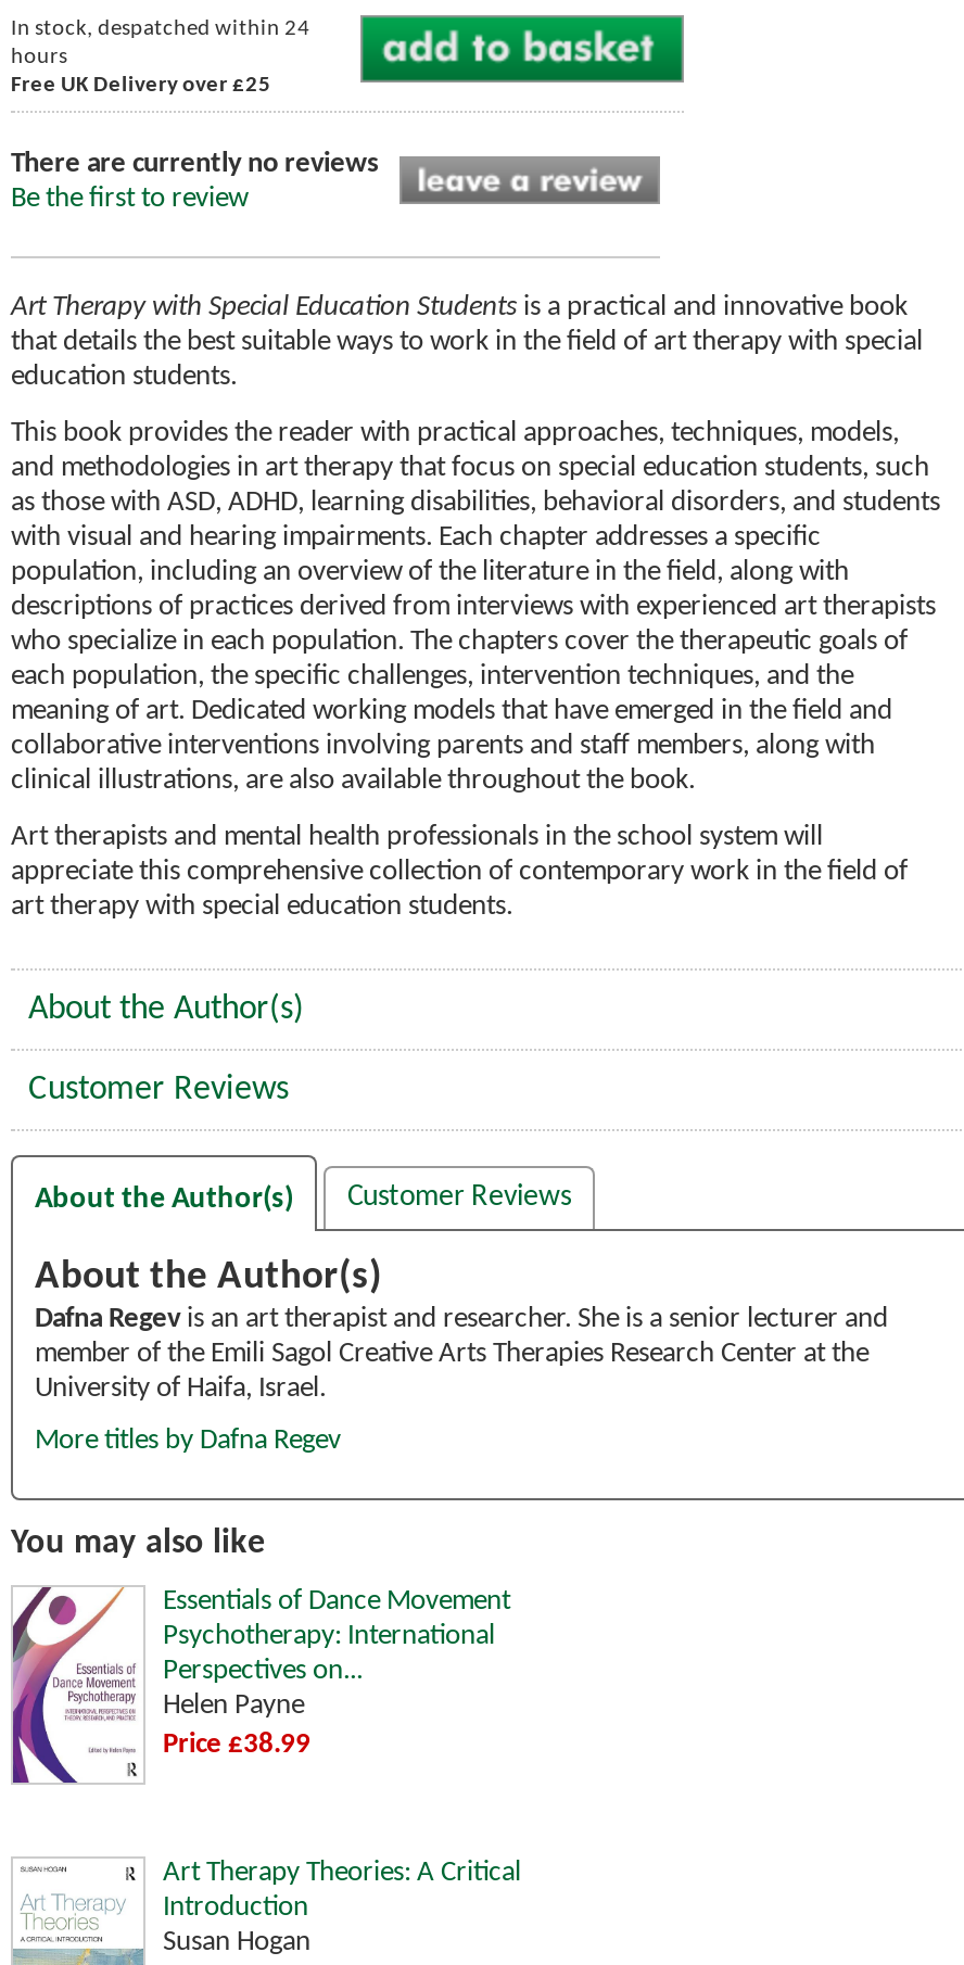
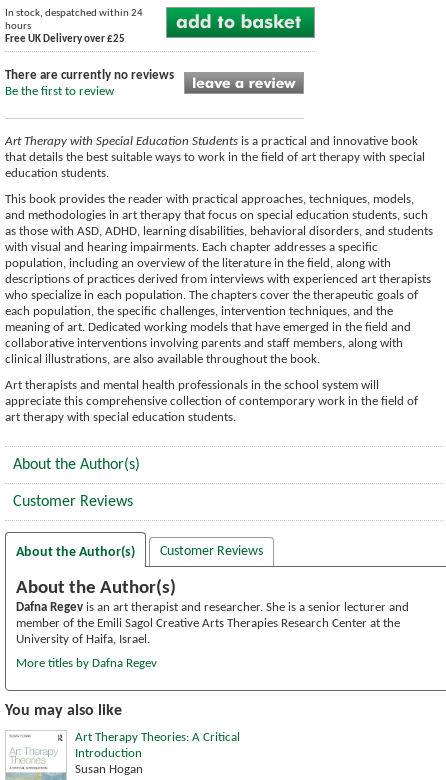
[11,1585,510,1787] [image] | Essentials of Dance Movement | Psychotherapy: International | Perspectives on... | Helen Payne | Price £38.99 -> none

